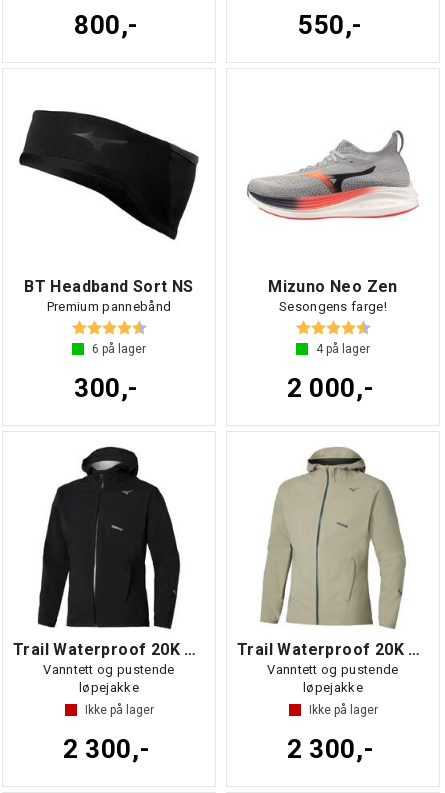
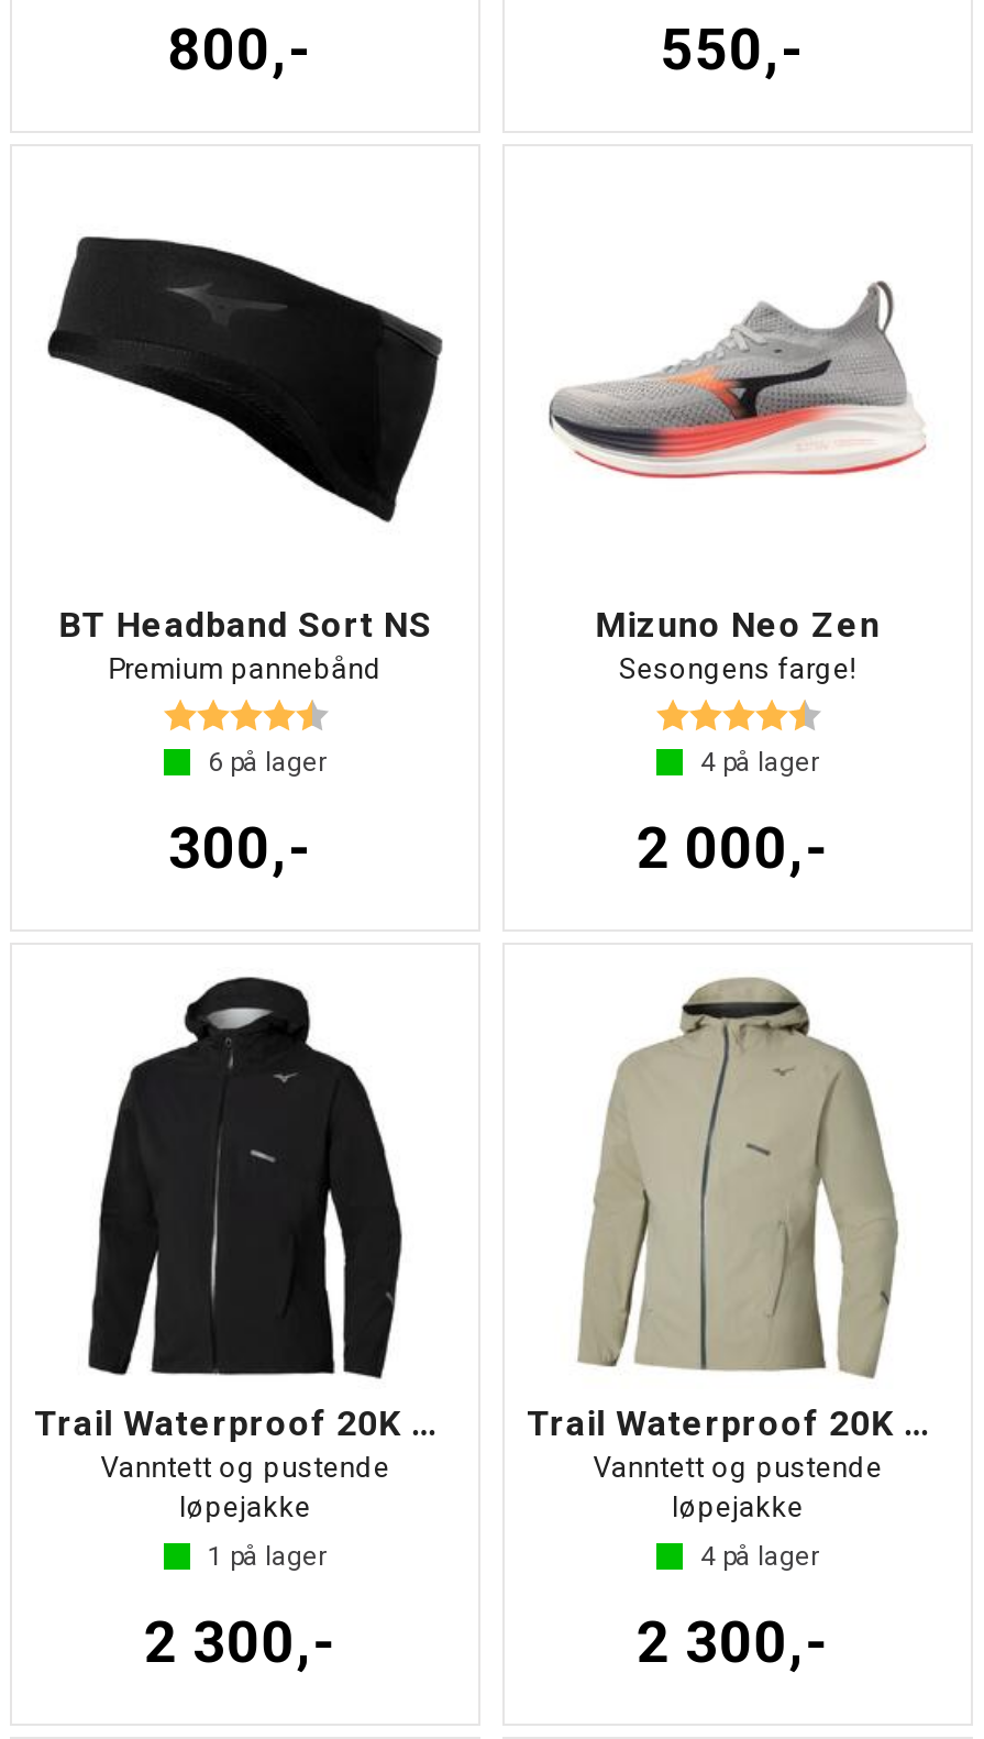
[84,703,153,717] Ikke på lager -> [208,1541,327,1572] 1 på lager
[308,703,377,717] Ikke på lager -> [700,1541,819,1572] 4 på lager

